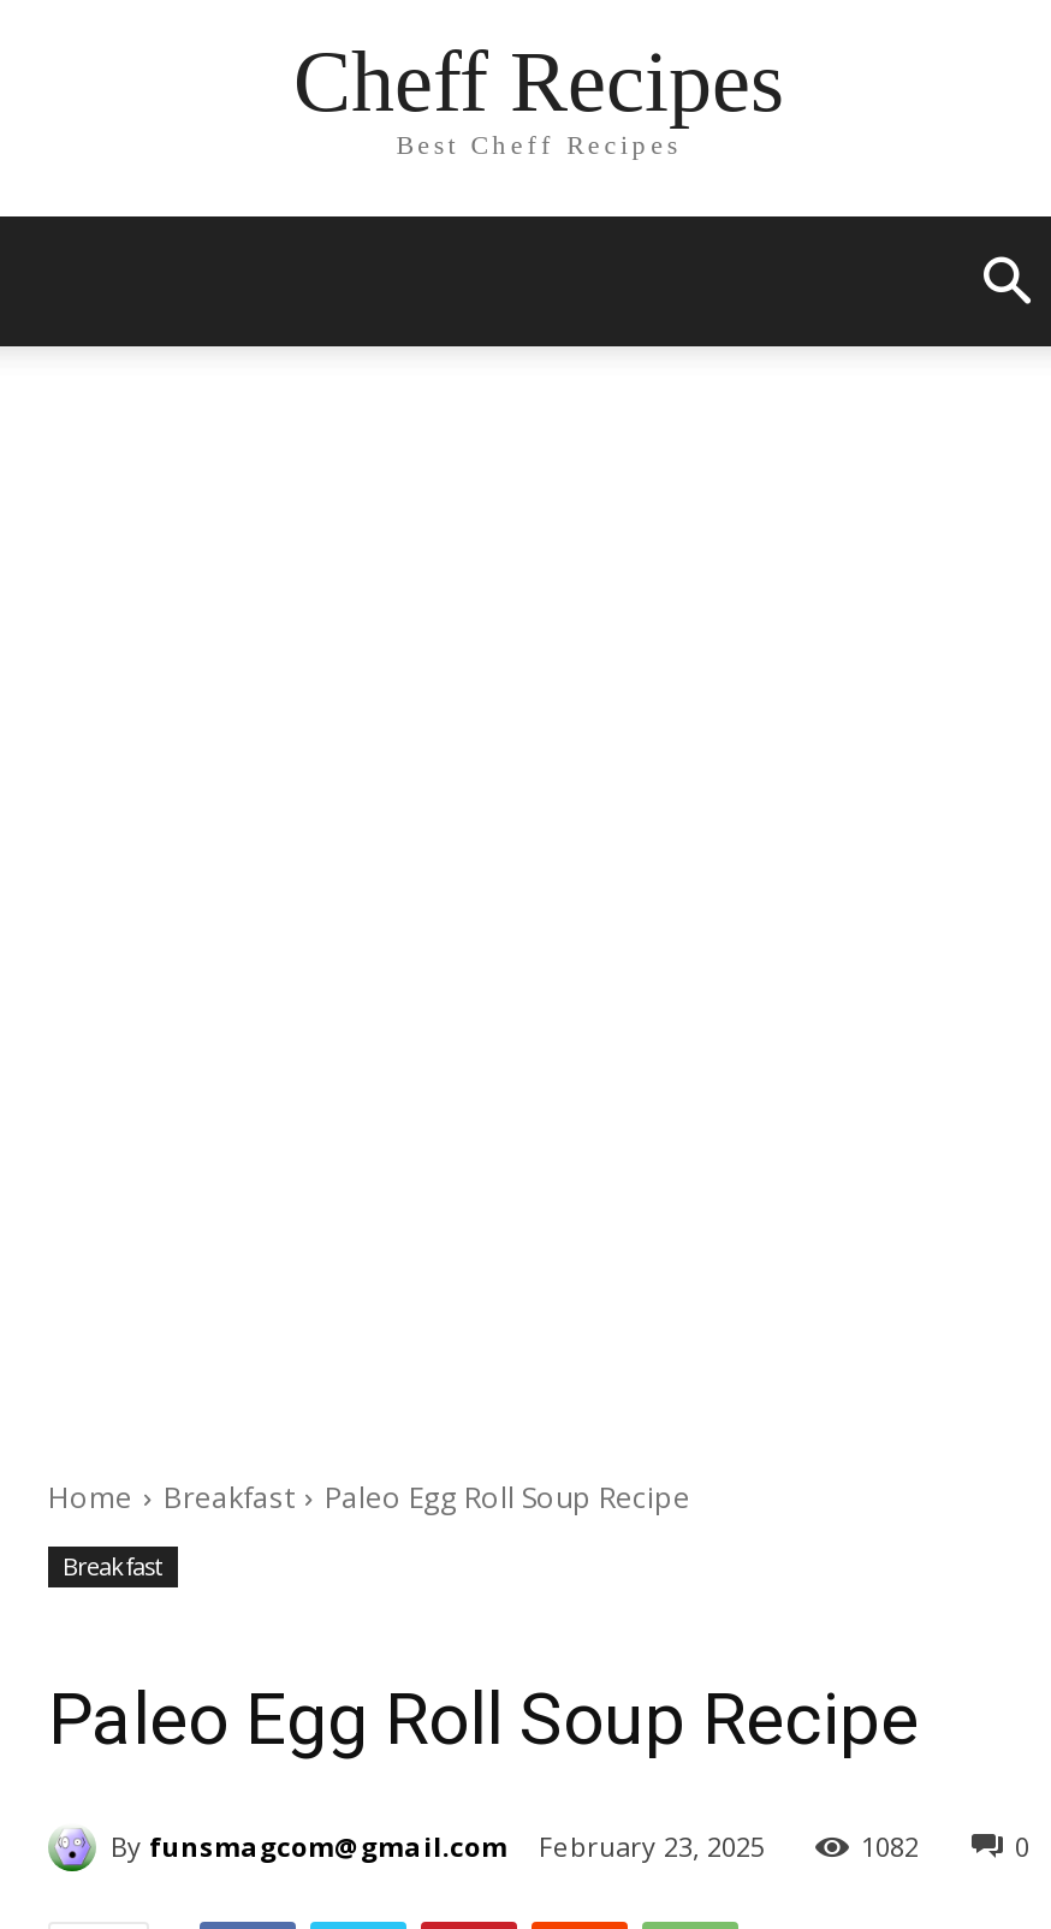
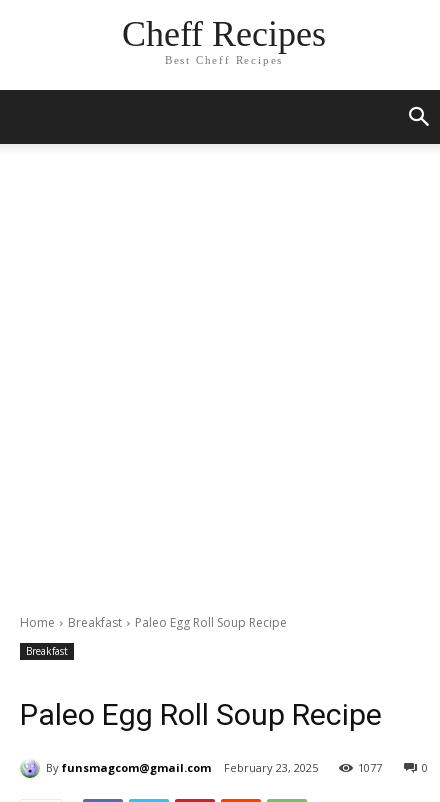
[861,1828,919,1864] 1082 -> [358,760,382,775] 1077

